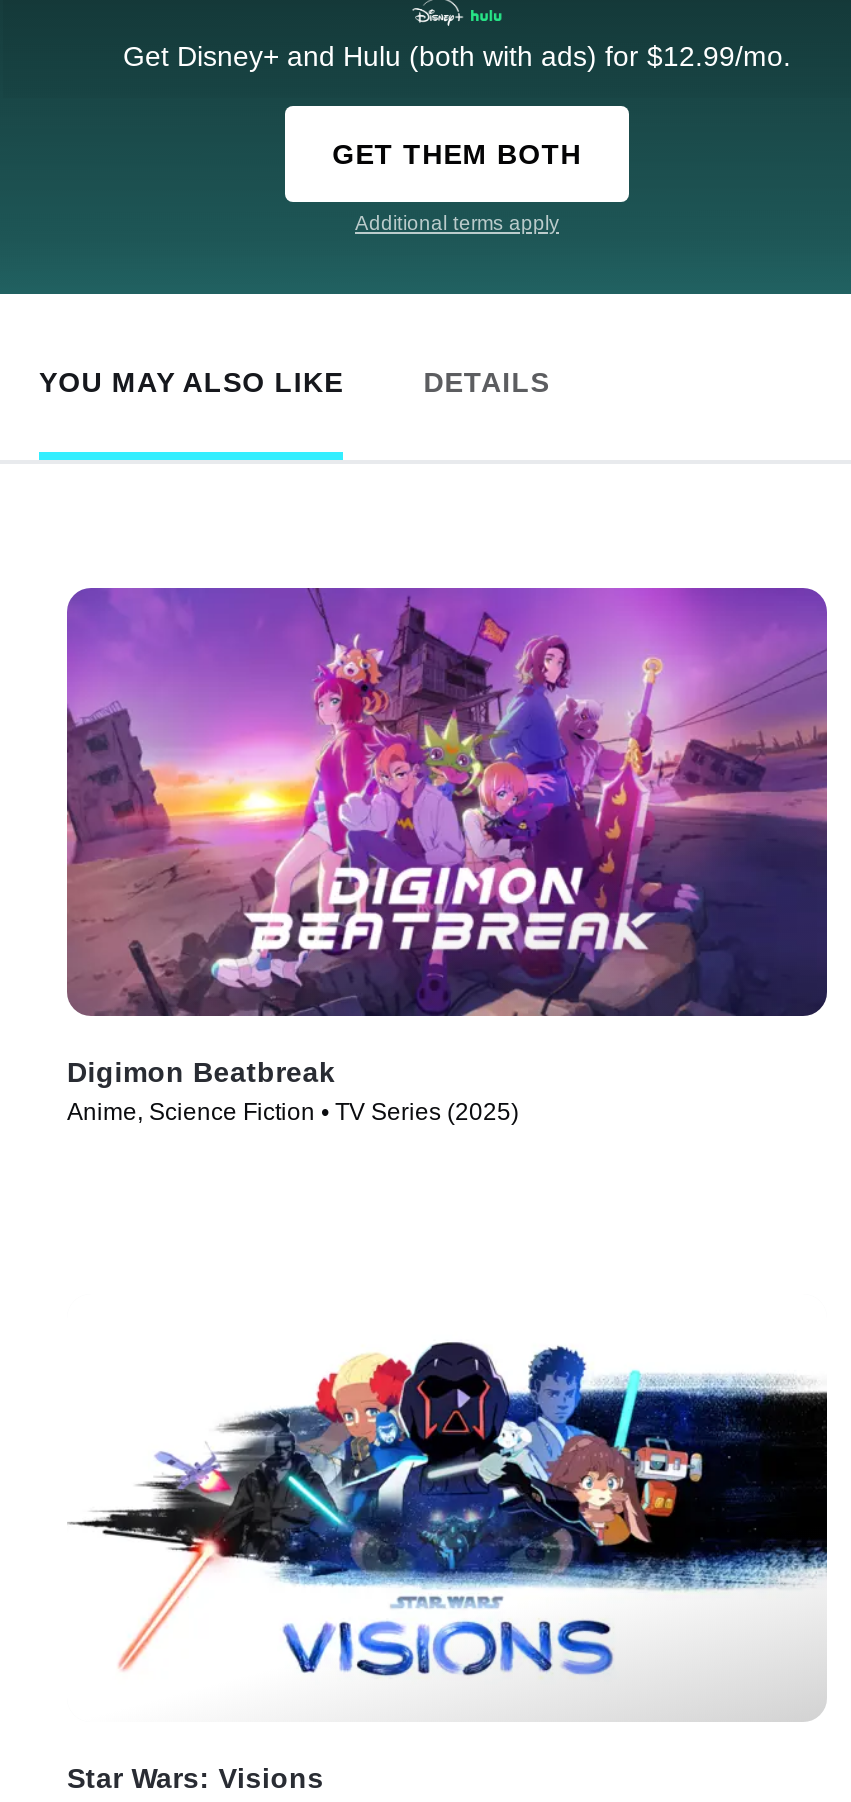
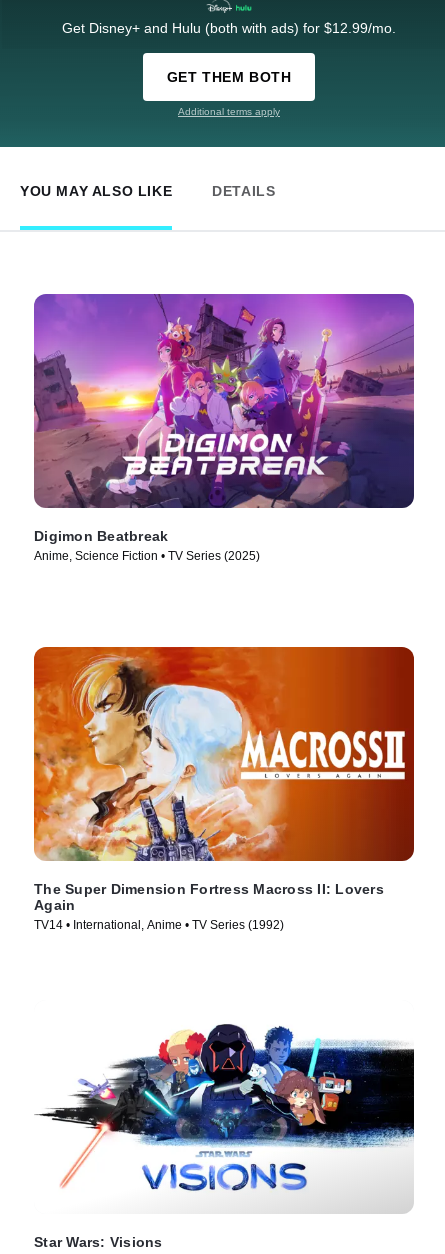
none -> [33,646,415,932] [image] | The Super Dimension Fortress Macross II: Lovers | Again | TV14 • International, Anime • TV Series (1992)

